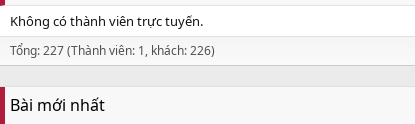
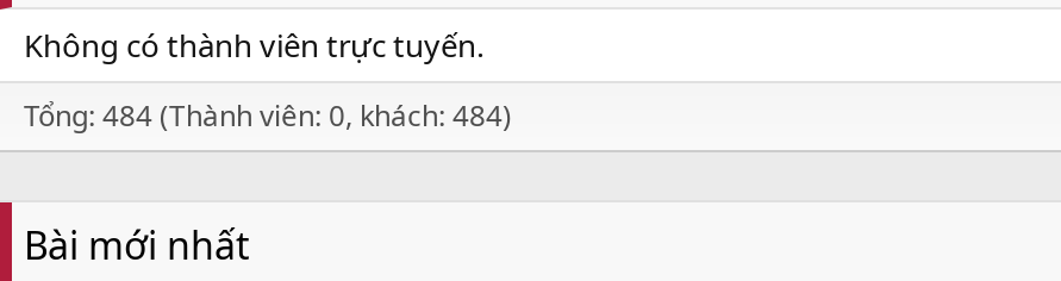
[10,41,215,58] Tổng: 227 (Thành viên: 1, khách: 226) -> [24,94,512,135] Tổng: 484 (Thành viên: 0, khách: 484)

